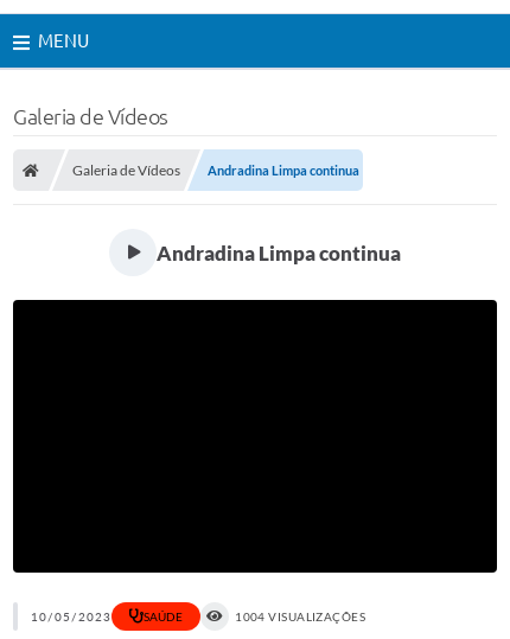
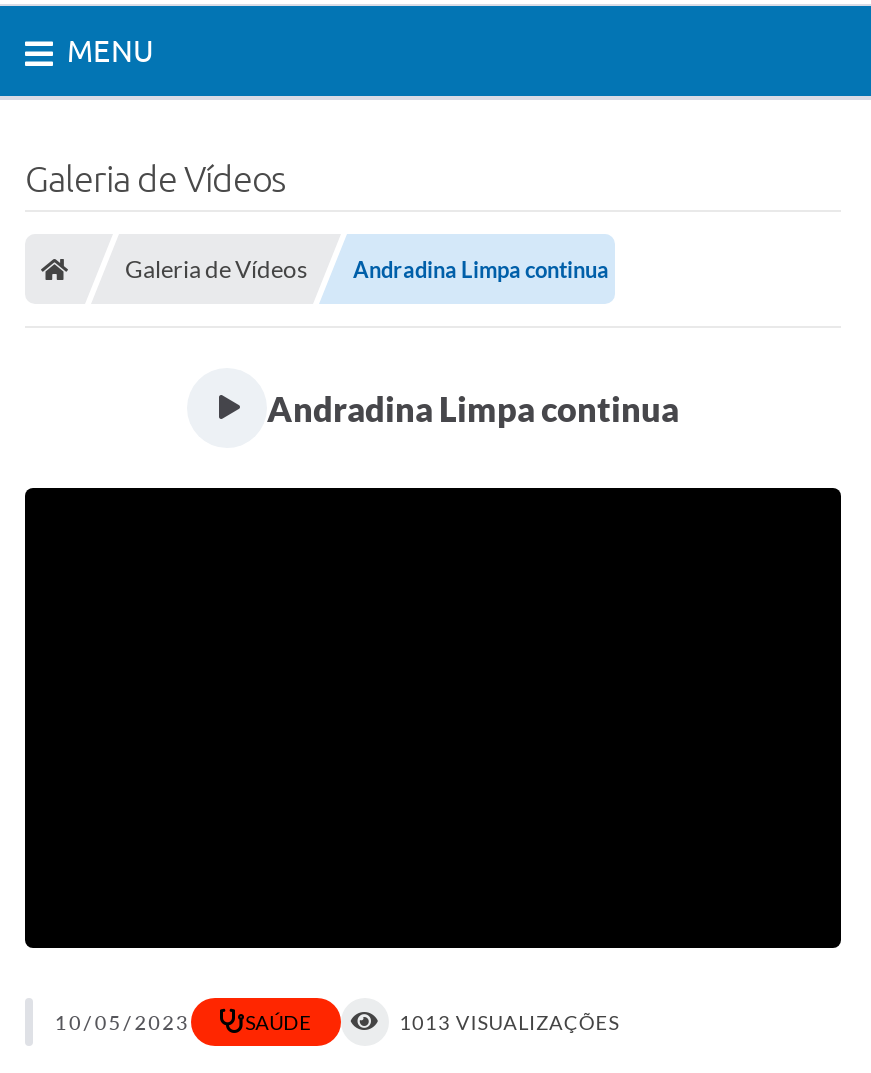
[235,609,366,623] 1004 VISUALIZAÇÕES -> [399,1009,619,1033] 1013 VISUALIZAÇÕES

